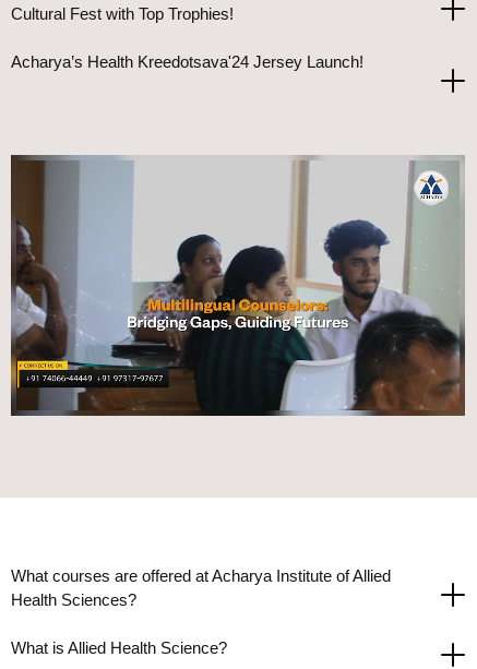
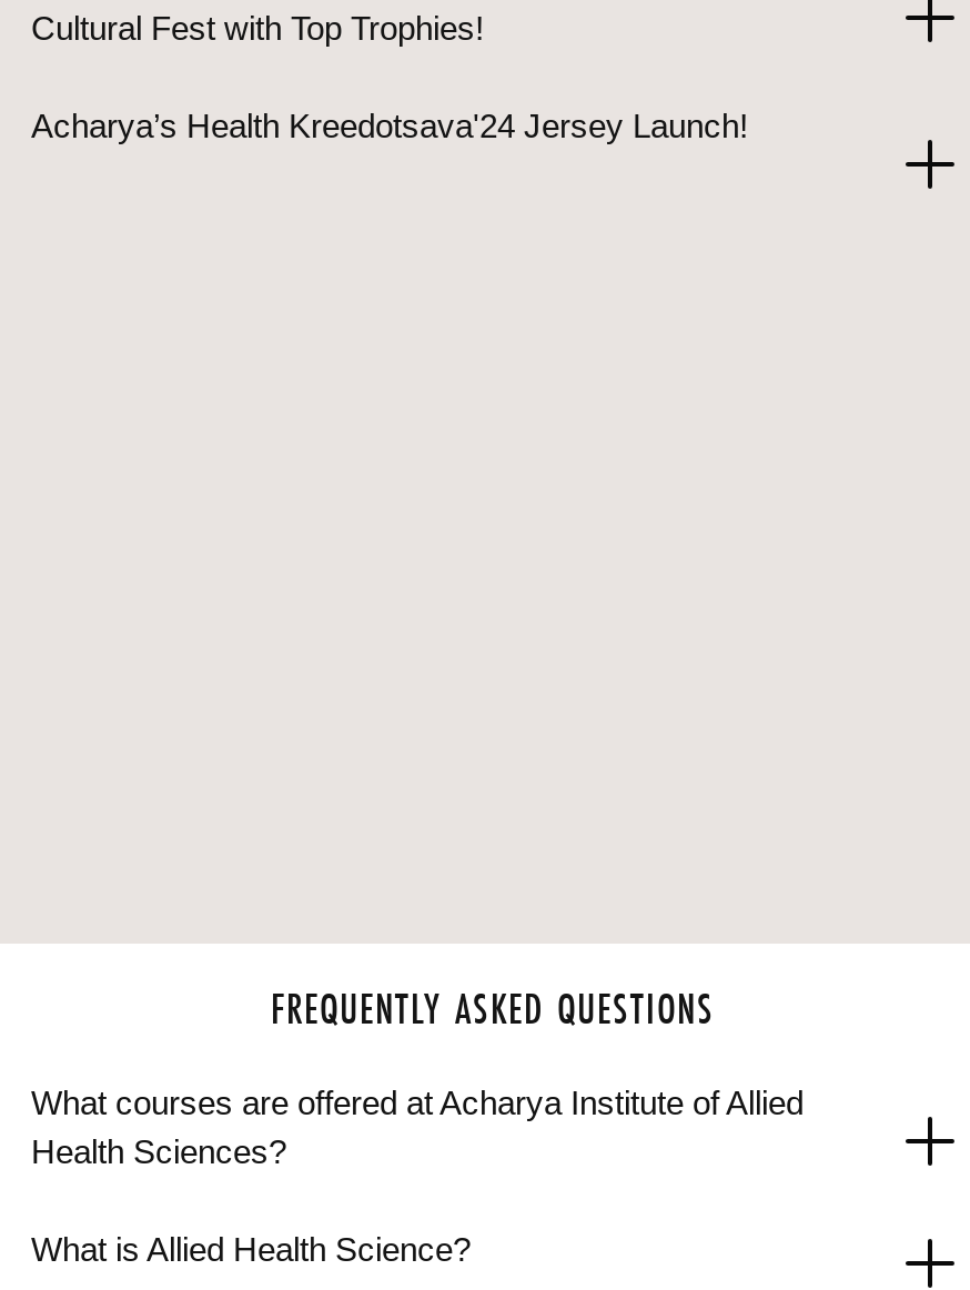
none -> [271,983,715,1034] FREQUENTLY ASKED QUESTIONS
[10,154,466,417] [image] -> none

